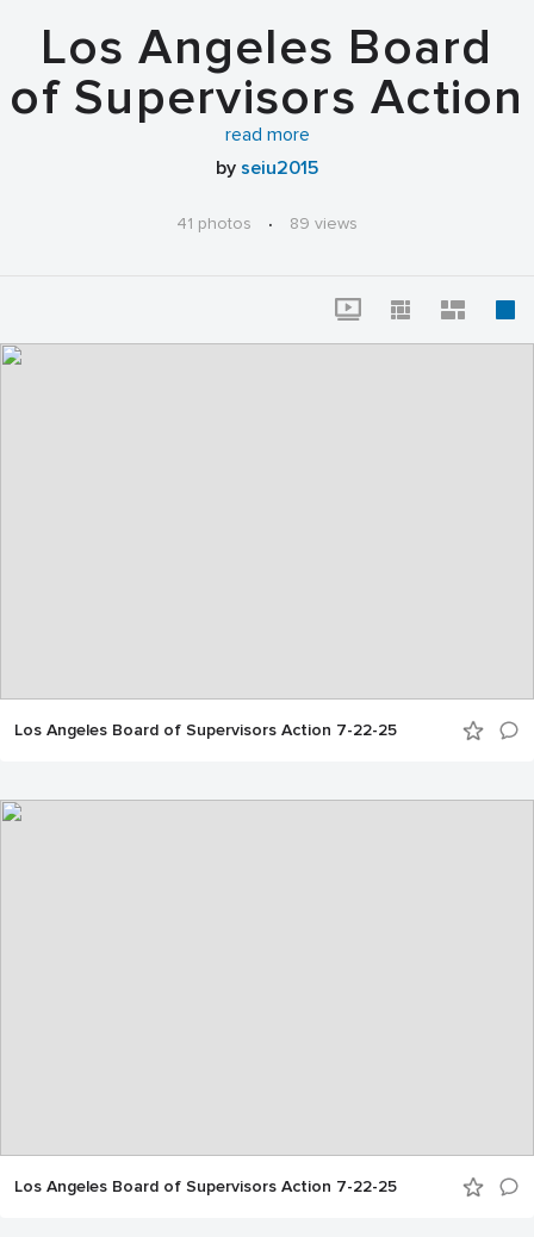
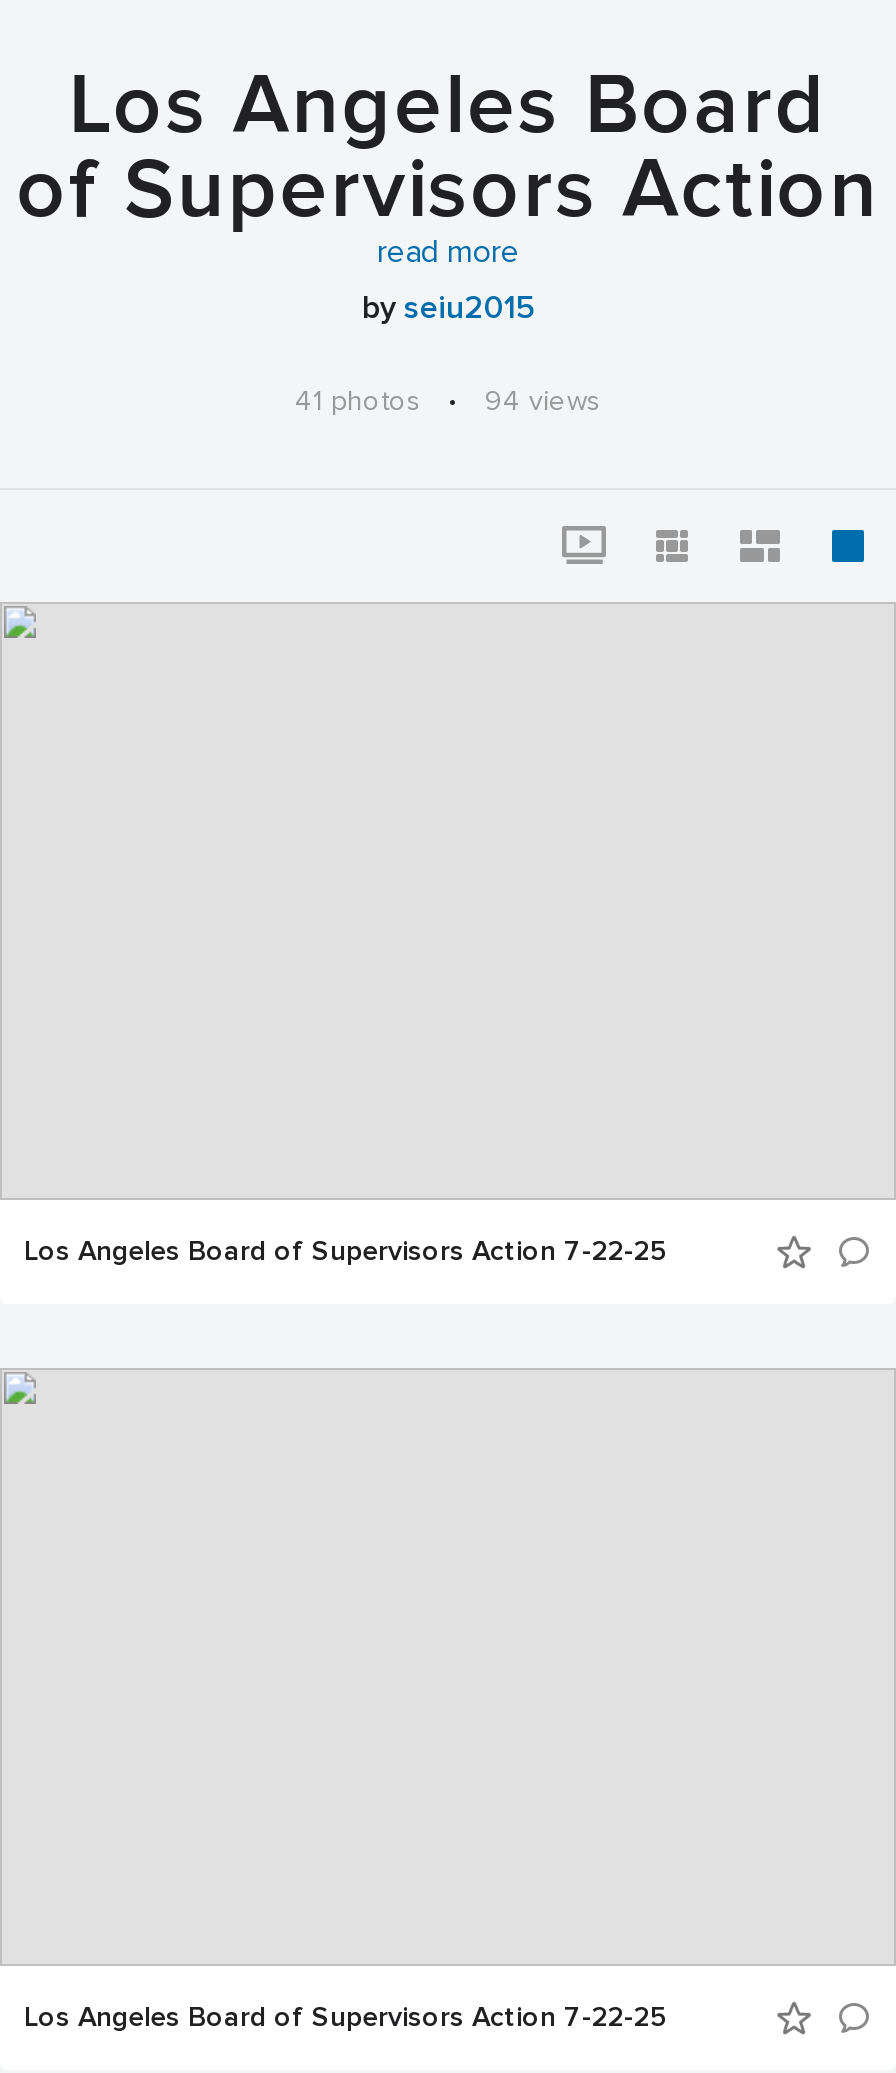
[290,213,358,234] 89 views -> [485,384,601,418] 94 views

